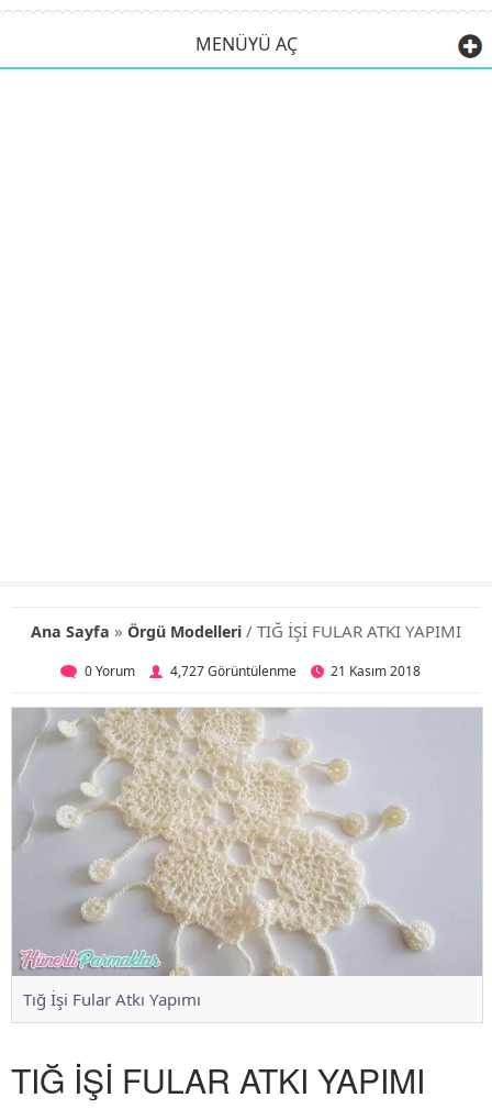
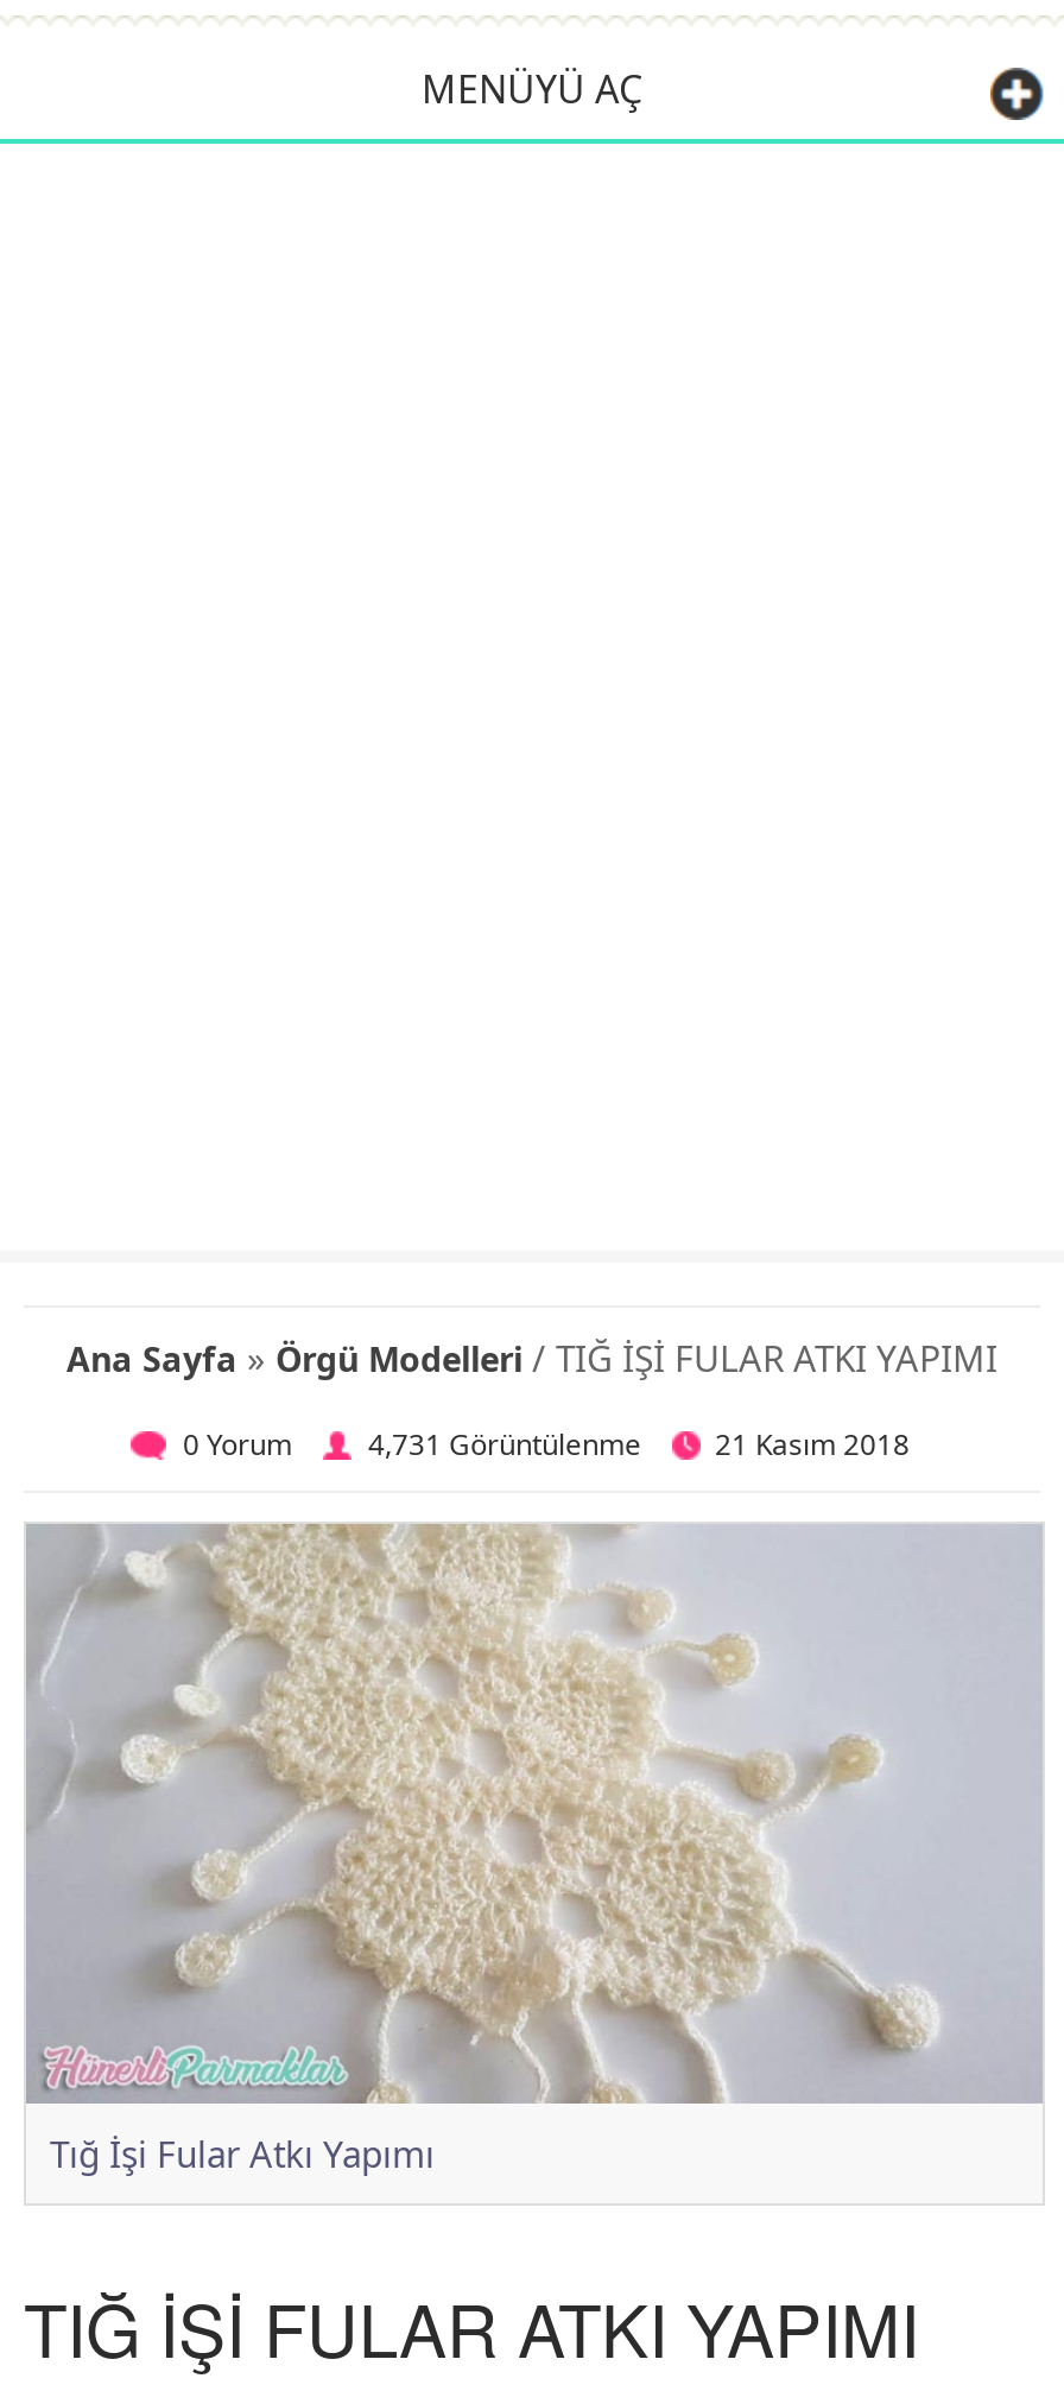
[170,662,297,680] 4,727 Görüntülenme -> [368,1424,641,1465] 4,731 Görüntülenme

